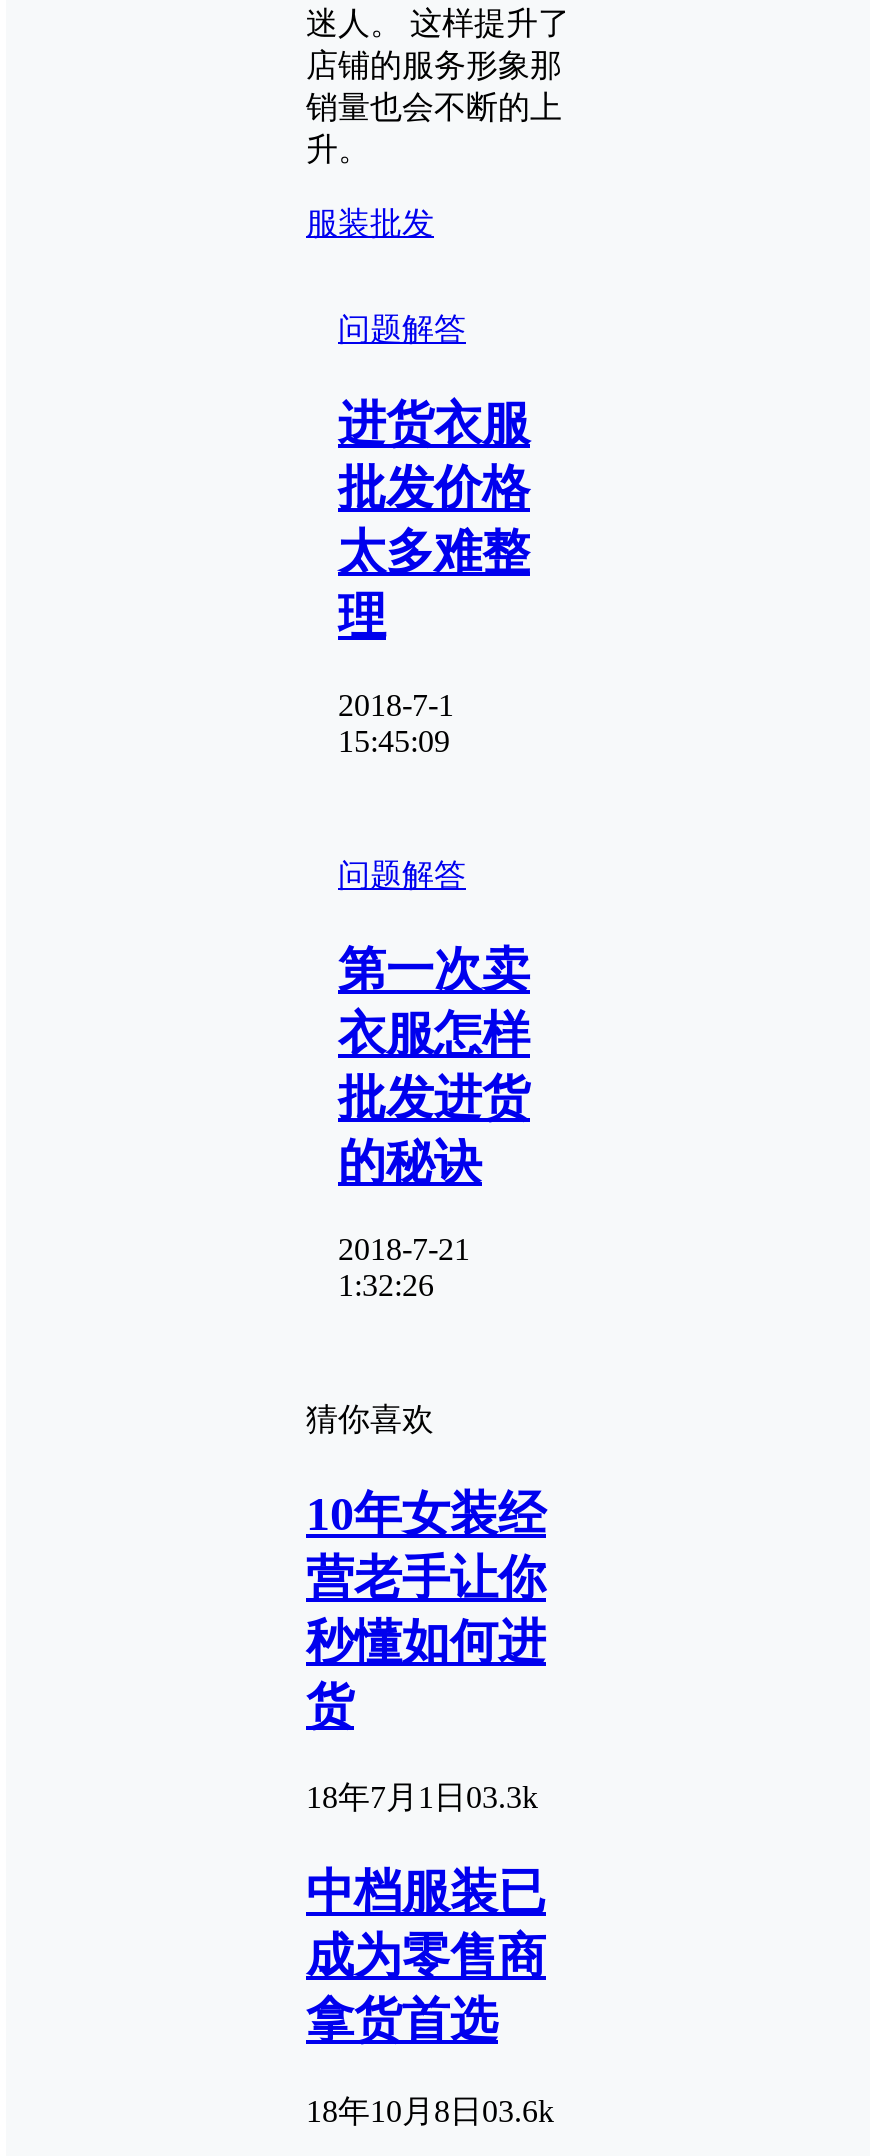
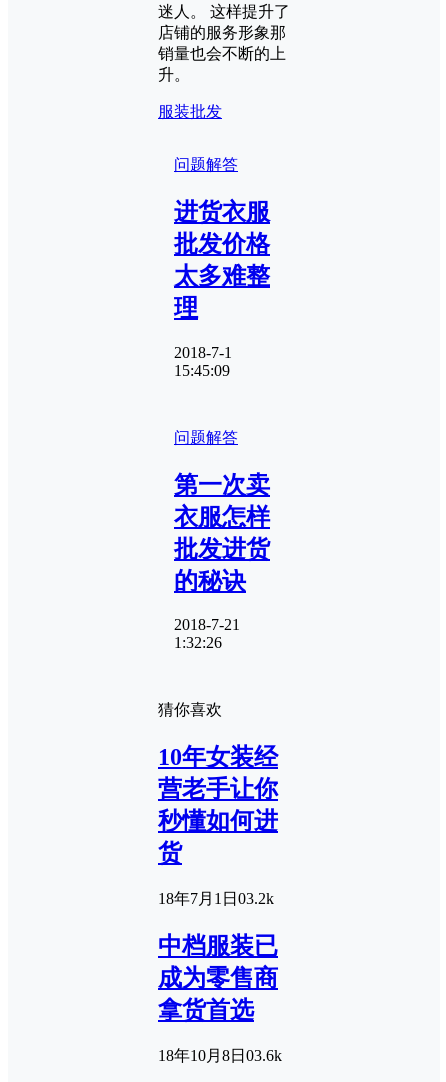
[306,1780,538,1814] 18年7月1日03.3k -> [158,890,274,907] 18年7月1日03.2k

